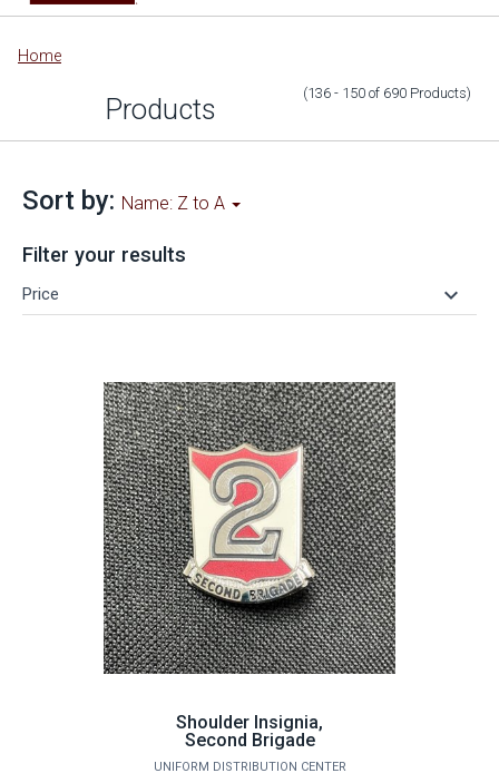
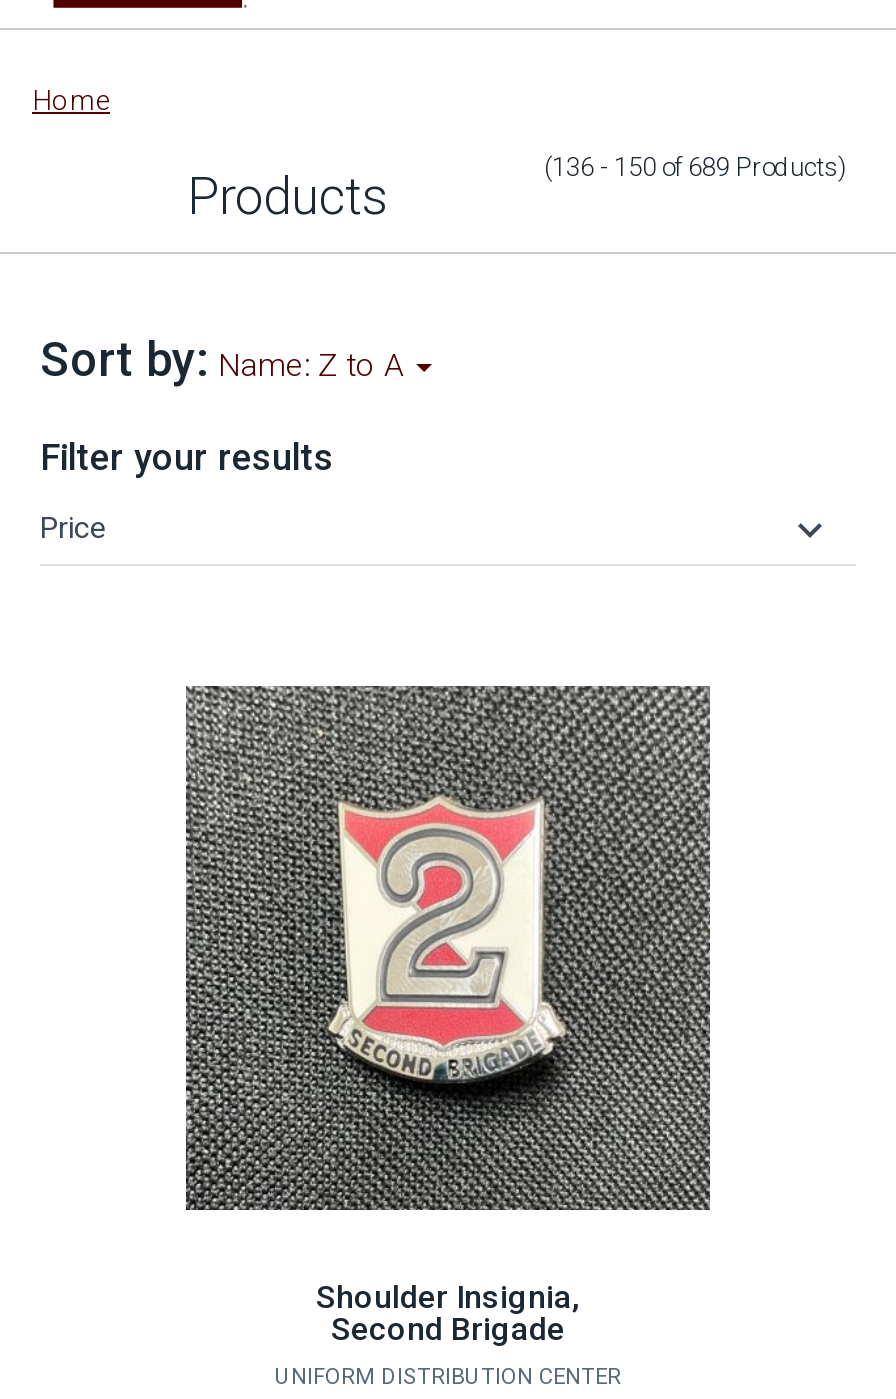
[303,85,471,101] (136 - 150 of 690 Products) -> [544,152,846,182] (136 - 150 of 689 Products)

